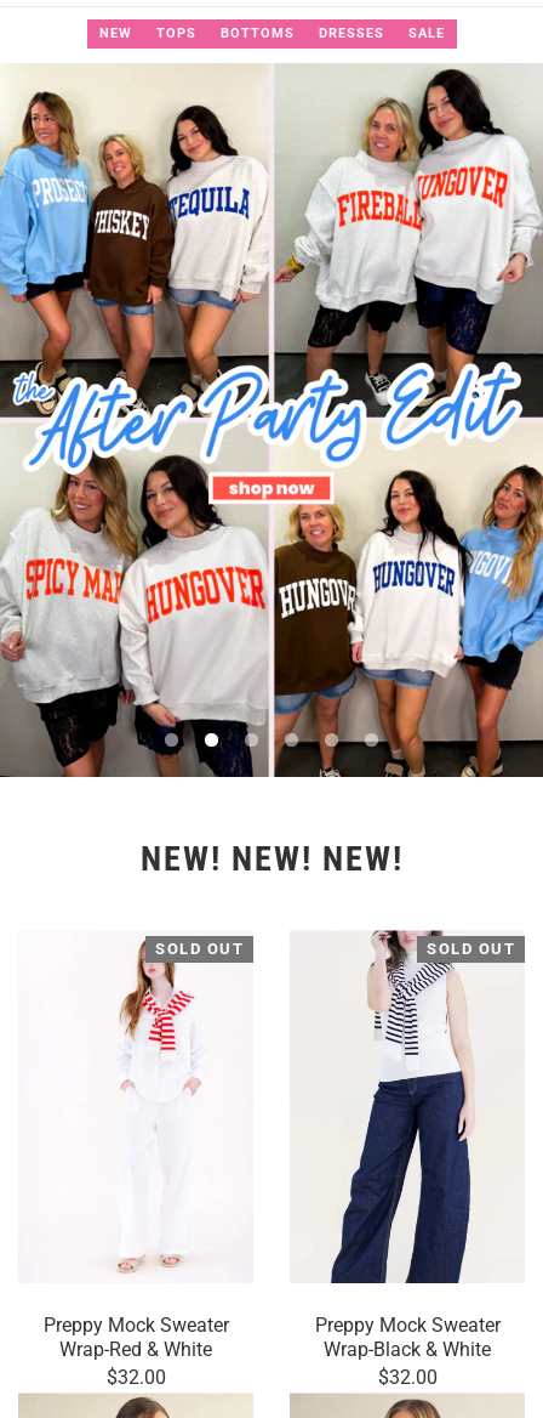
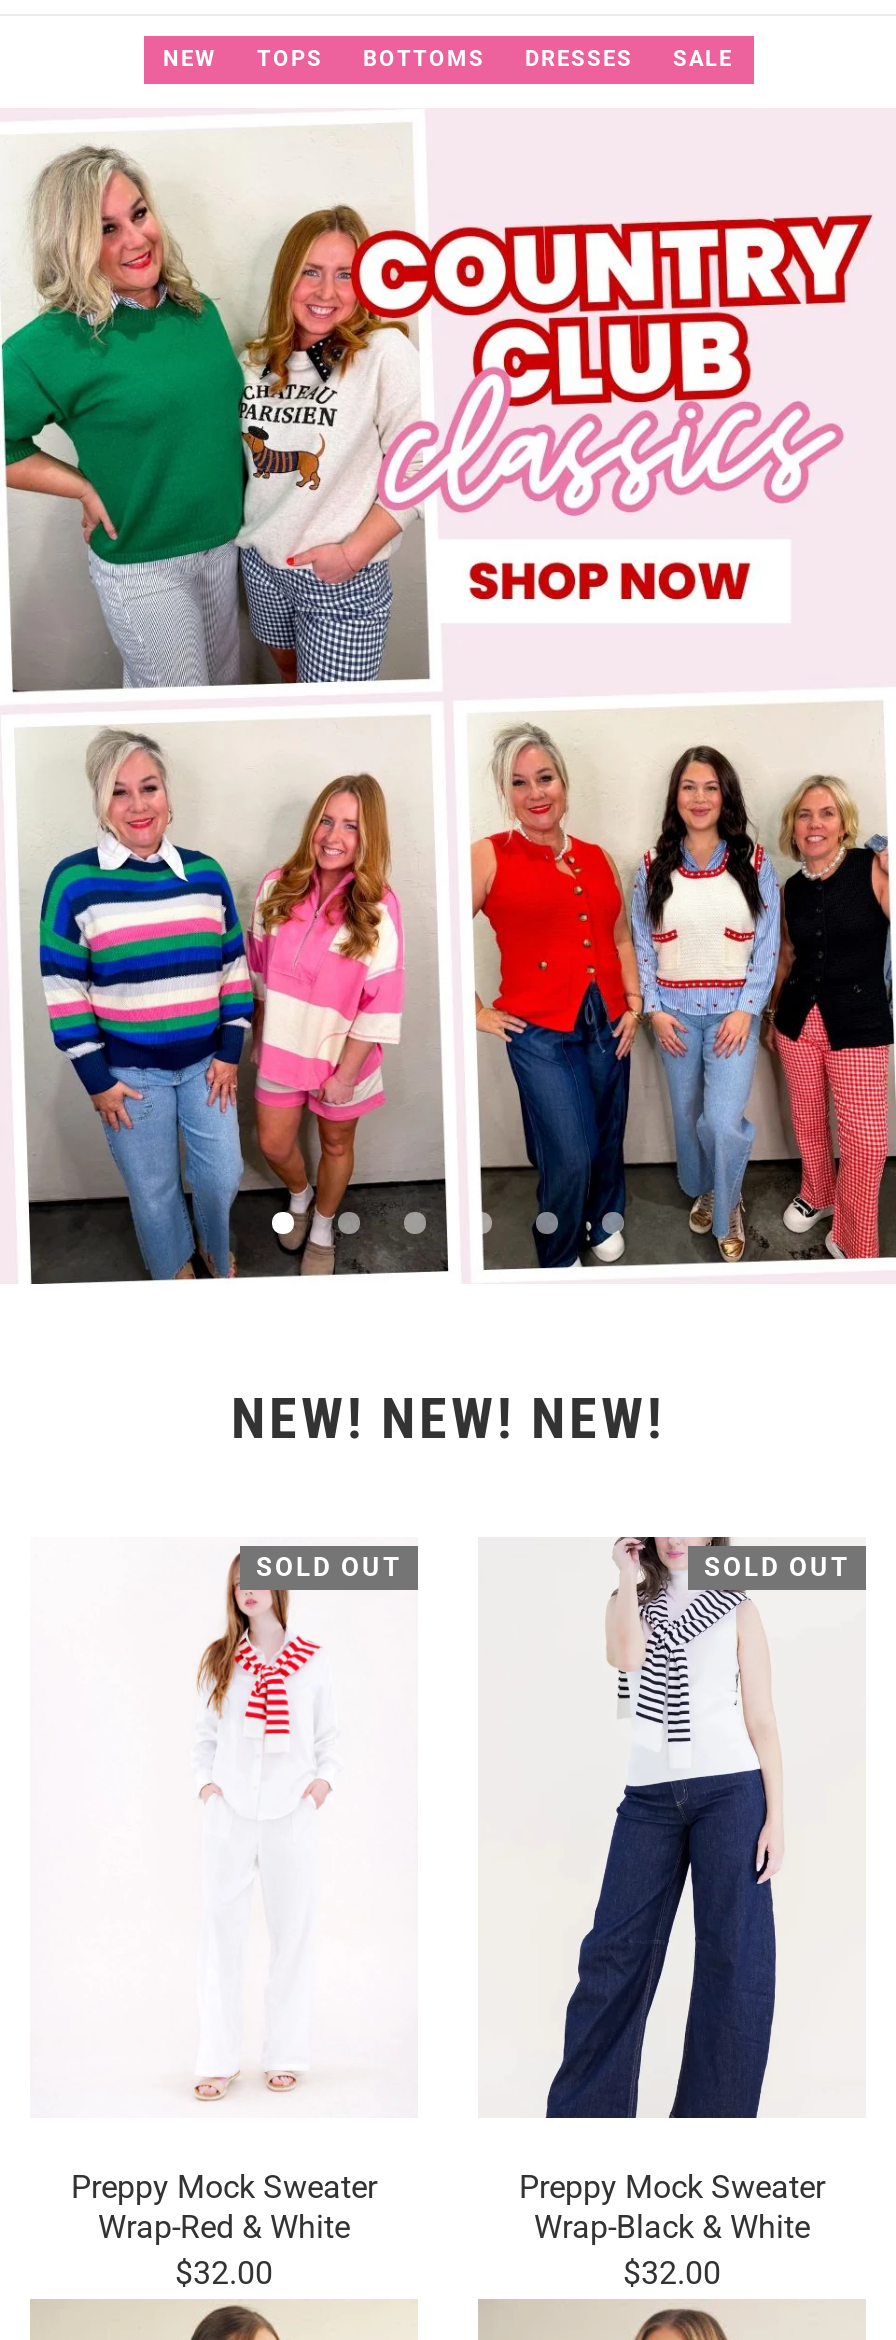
[4,64,539,778] [image] -> [6,110,890,1284] [image]

